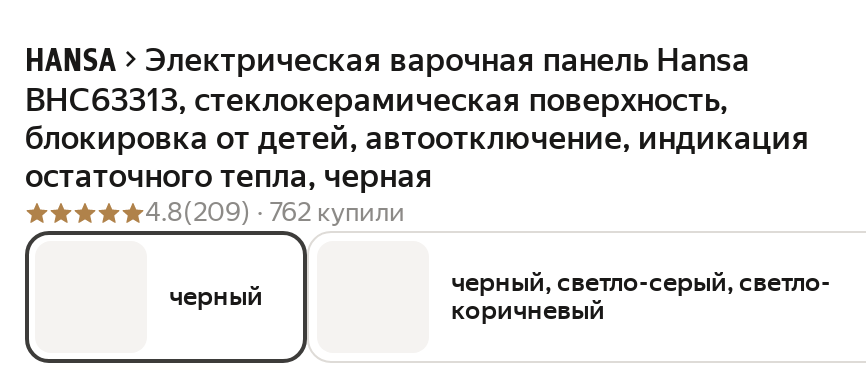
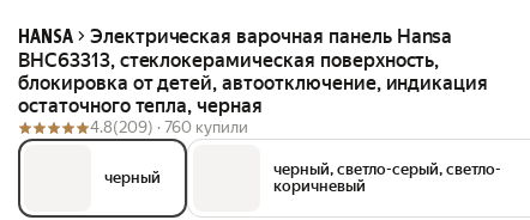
[145,197,405,227] 4.8(209) · 762 купили -> [90,118,248,136] 4.8(209) · 760 купили

